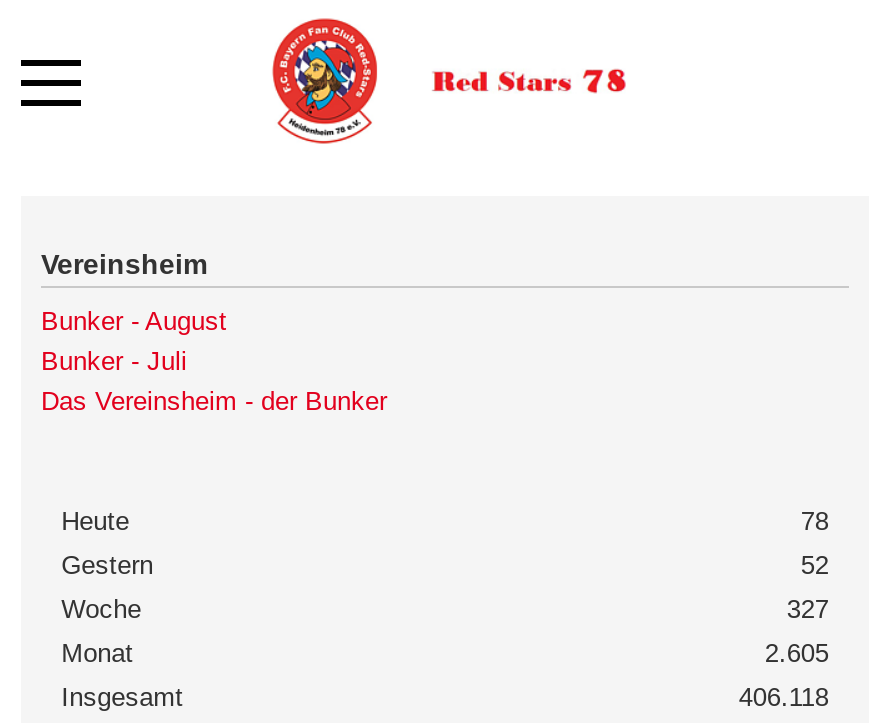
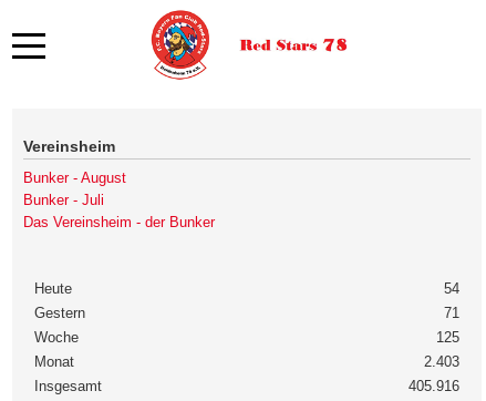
[801,506,829,536] 78 -> [444,280,459,297] 54
[801,550,829,580] 52 -> [444,305,459,321] 71
[787,594,829,624] 327 -> [436,329,459,346] 125
[765,638,829,668] 2.605 -> [424,353,459,370] 2.403
[739,682,829,712] 406.118 -> [408,378,459,394] 405.916

